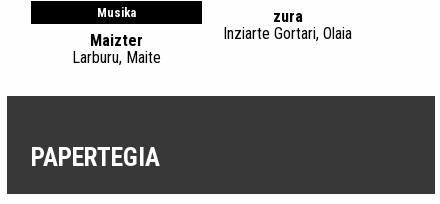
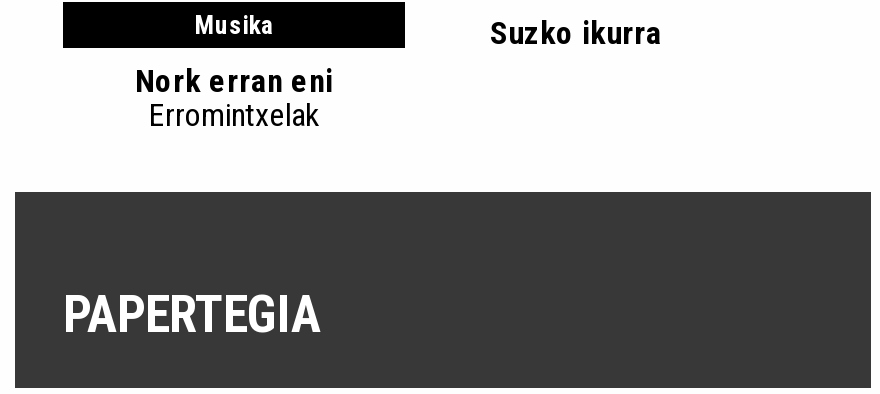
[223,7,352,43] zura | Inziarte Gortari, Olaia -> [490,15,662,53] Suzko ikurra
[72,31,161,67] Maizter | Larburu, Maite -> [135,63,333,135] Nork erran eni | Erromintxelak

